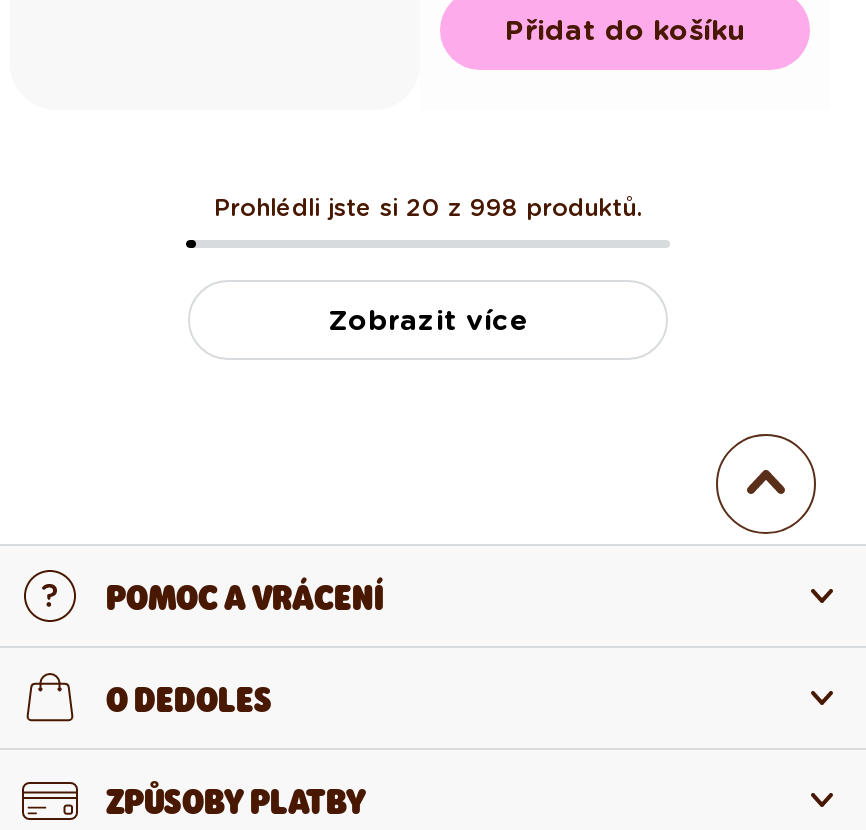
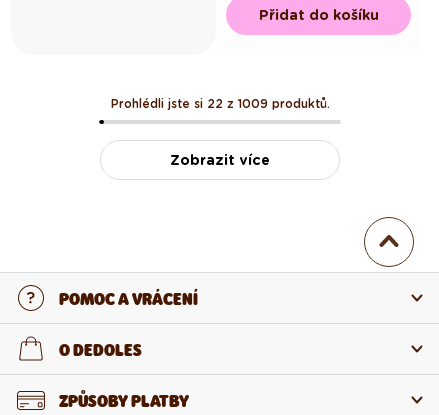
[214,192,642,222] Prohlédli jste si 20 z 998 produktů. -> [110,96,329,111] Prohlédli jste si 22 z 1009 produktů.

